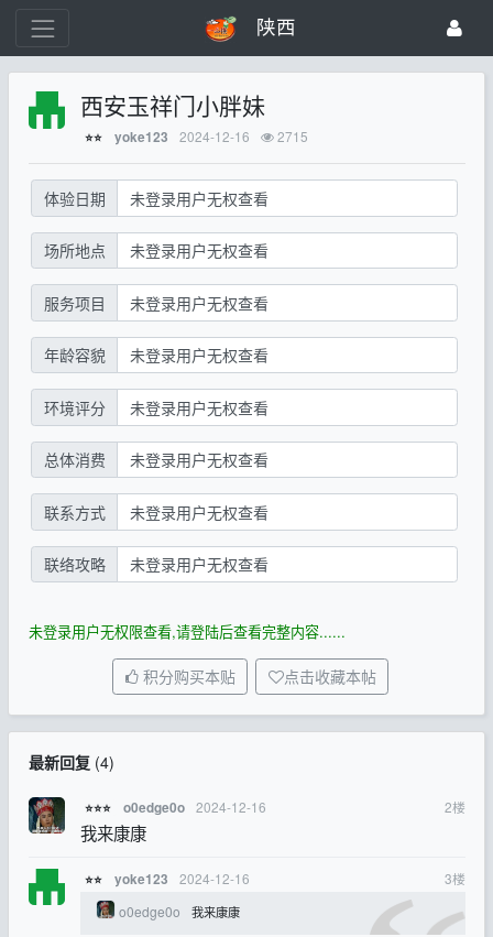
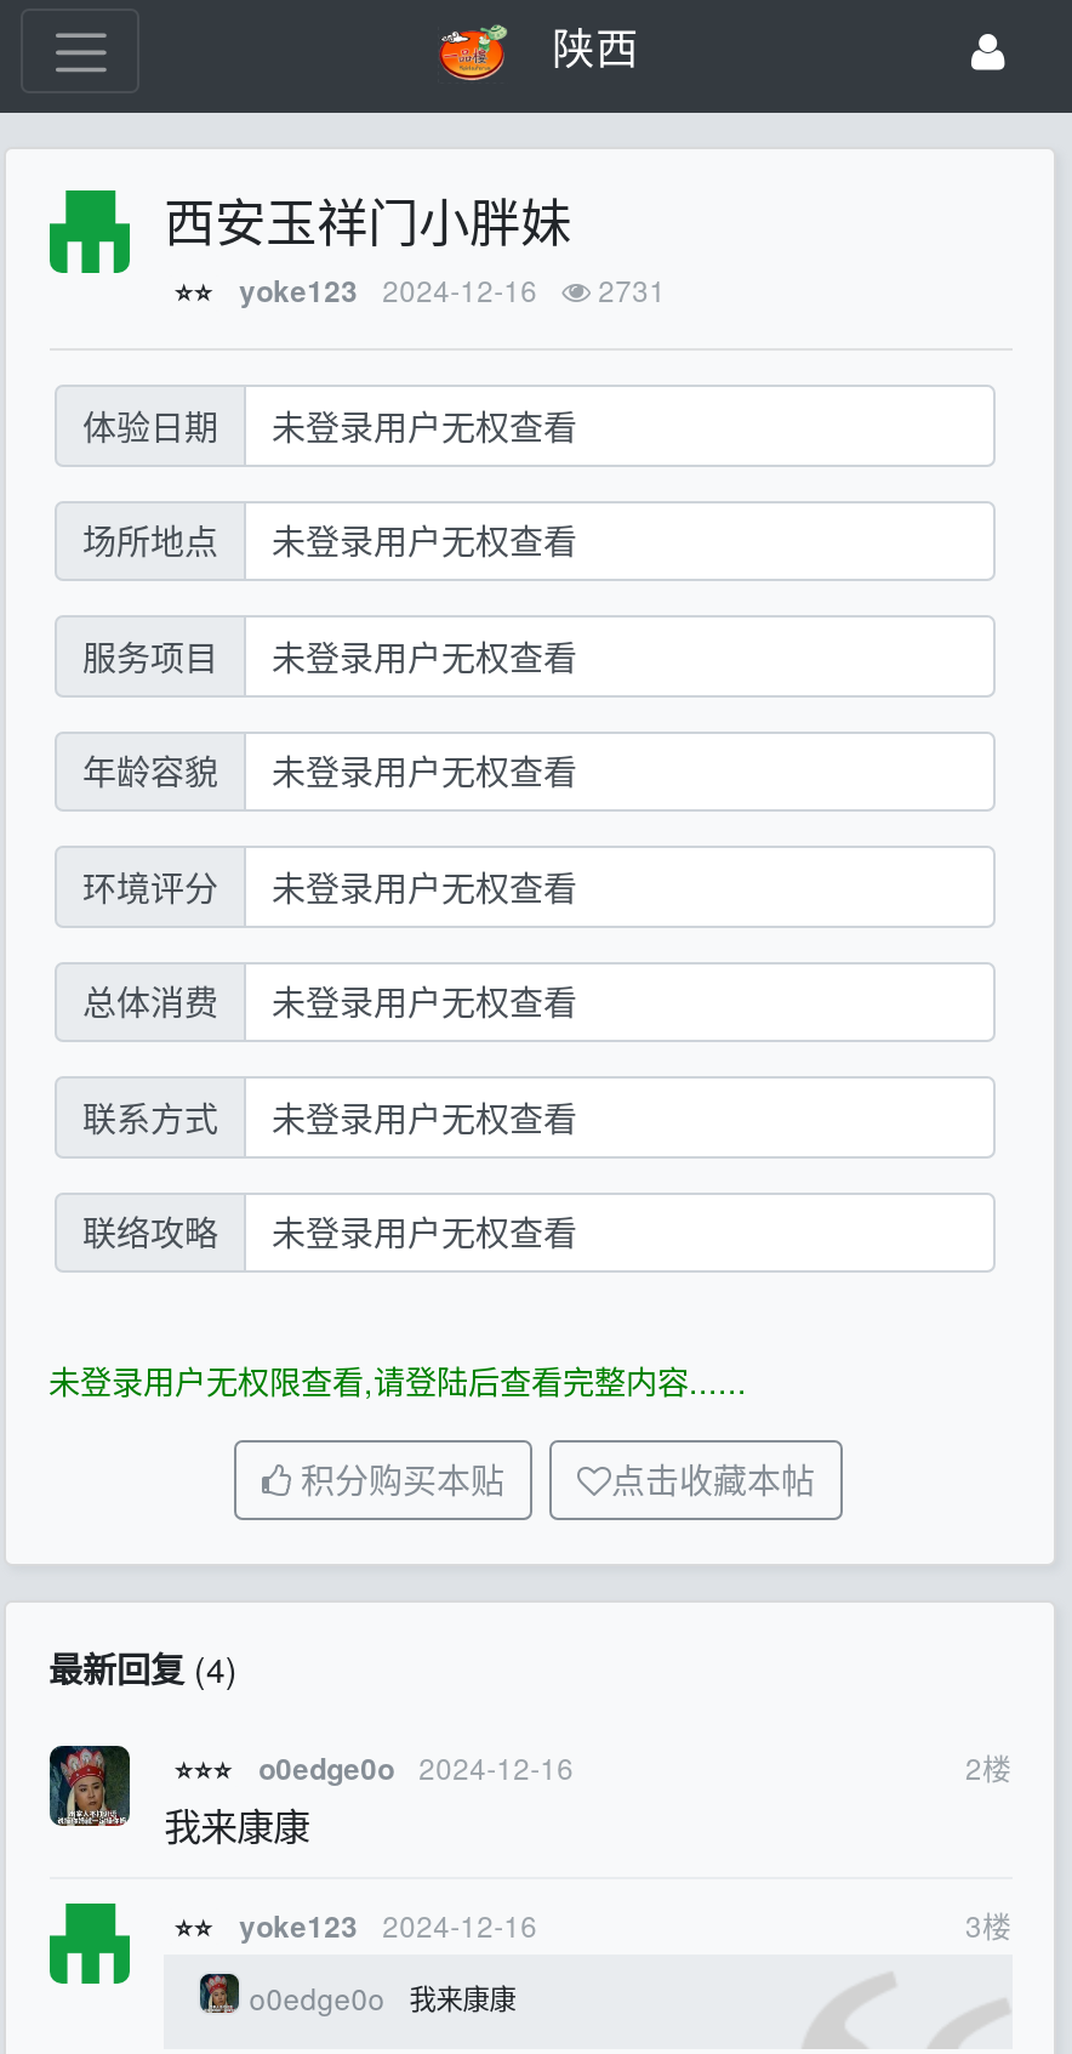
[274,127,308,146] 2715 -> [591,269,666,310] 2731

